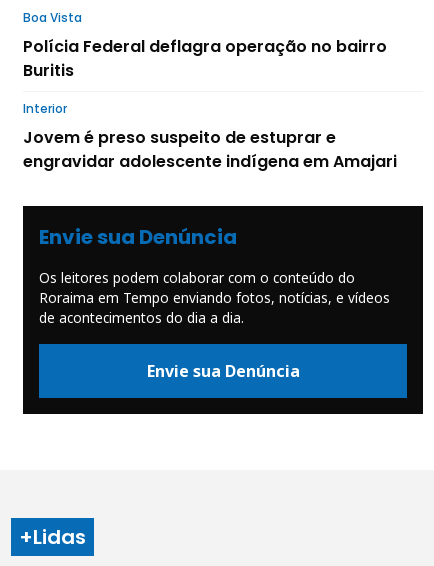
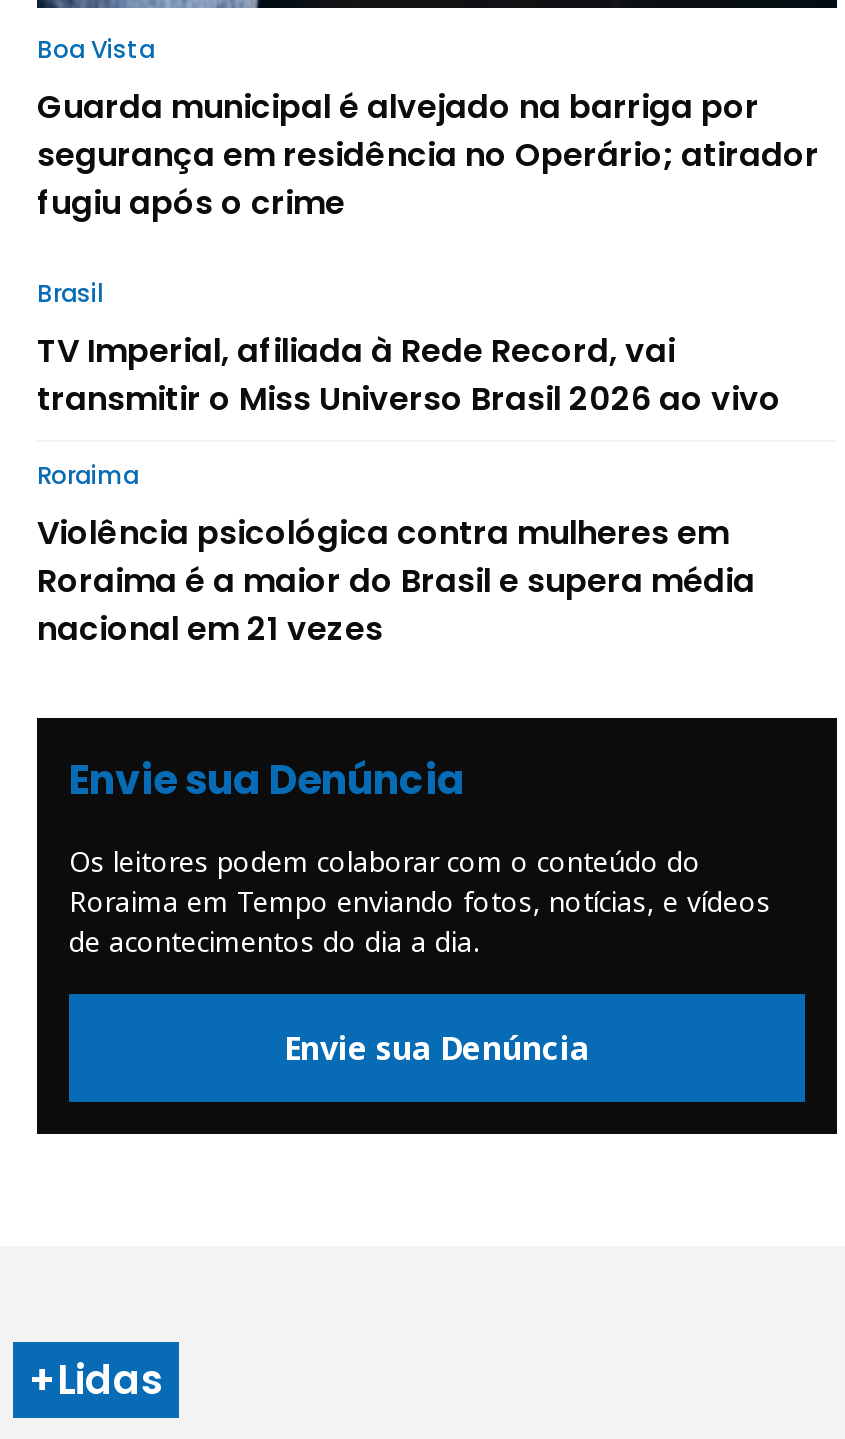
[23,35,397,173] Polícia Federal deflagra operação no bairro | Buritis | Interior | Jovem é preso suspeito de estuprar e | engravidar adolescente indígena em Amajari -> [37,84,819,652] Guarda municipal é alvejado na barriga por | segurança em residência no Operário; atirador | fugiu após o crime | Brasil | TV Imperial, afiliada à Rede Record, vai | transmitir o Miss Universo Brasil 2026 ao vivo | Roraima | Violência psicológica contra mulheres em | Roraima é a maior do Brasil e supera média | nacional em 21 vezes

